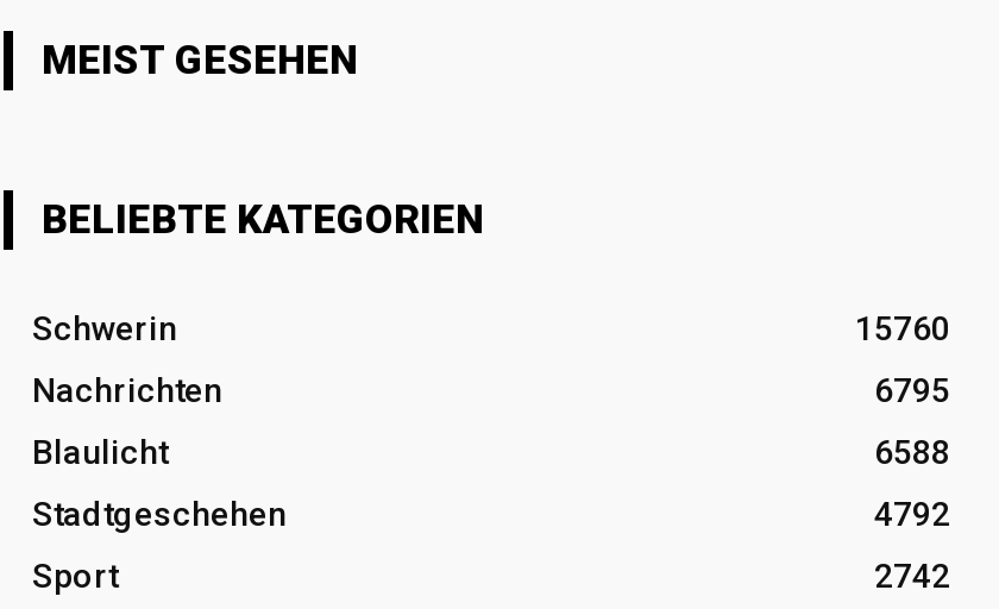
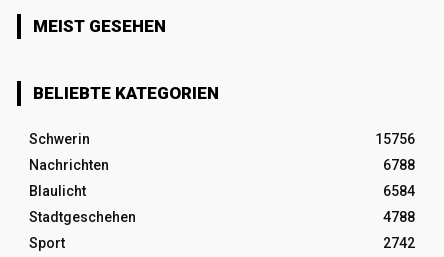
[855,309,950,347] 15760 -> [375,131,415,147] 15756
[874,370,950,408] 6795 -> [383,157,415,173] 6788
[874,432,950,470] 6588 -> [383,183,415,199] 6584
[874,494,950,532] 4792 -> [383,209,415,225] 4788

